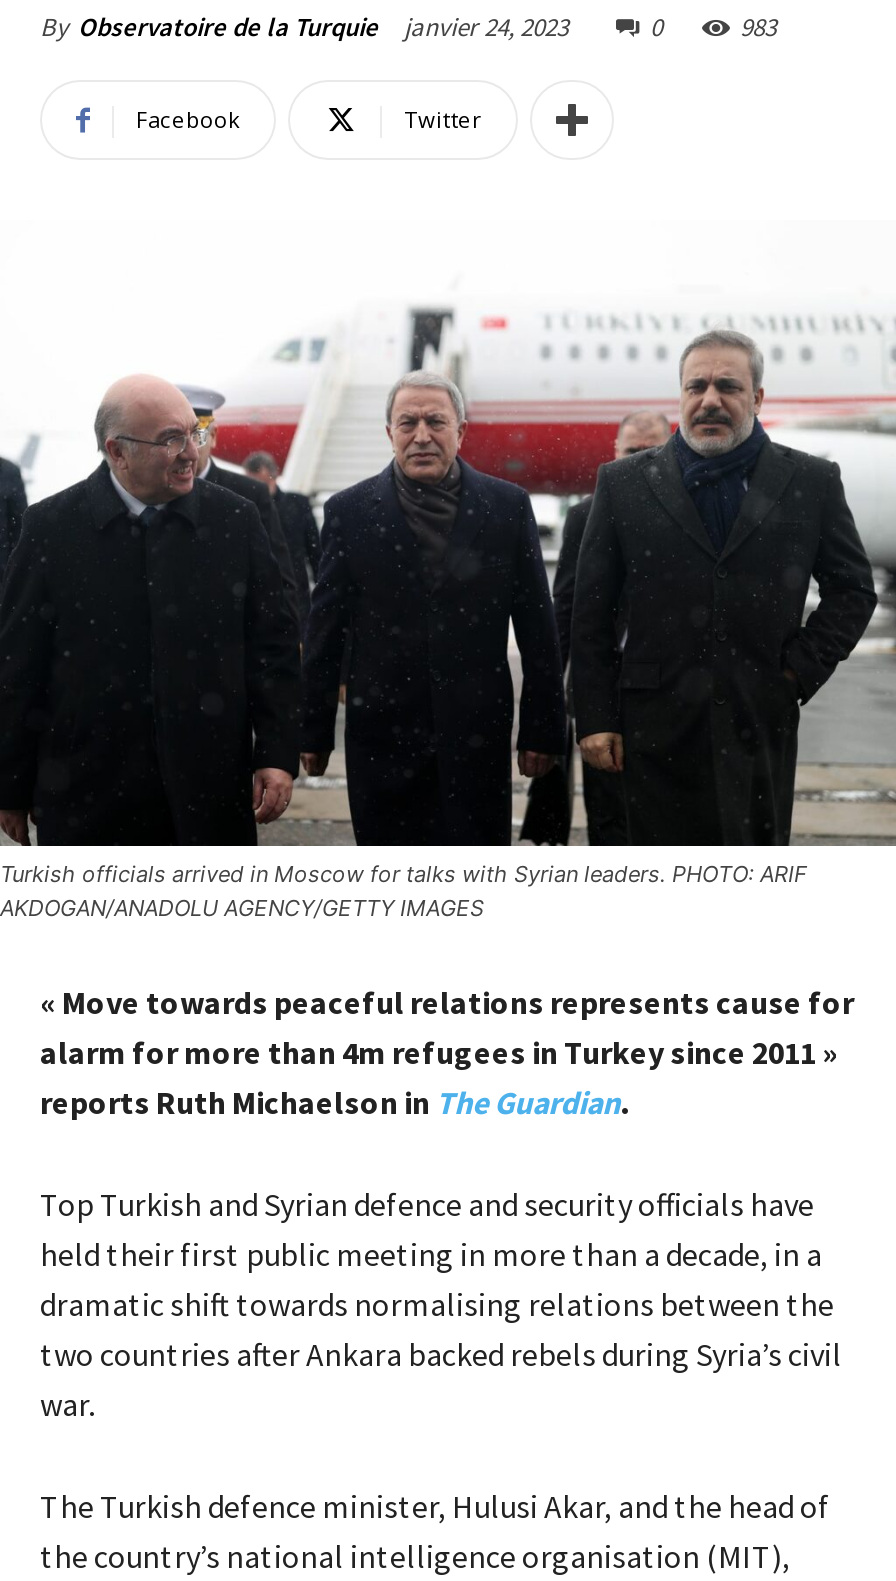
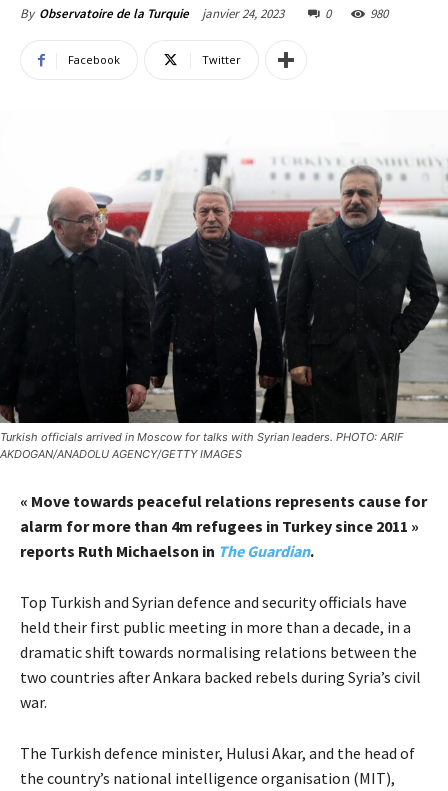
[740,11,776,45] 983 -> [370,5,388,22] 980

